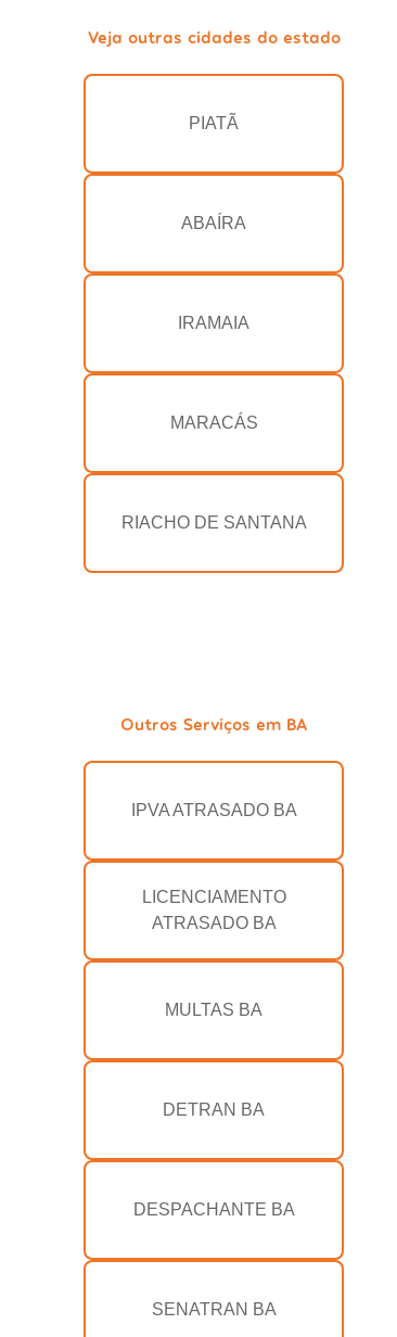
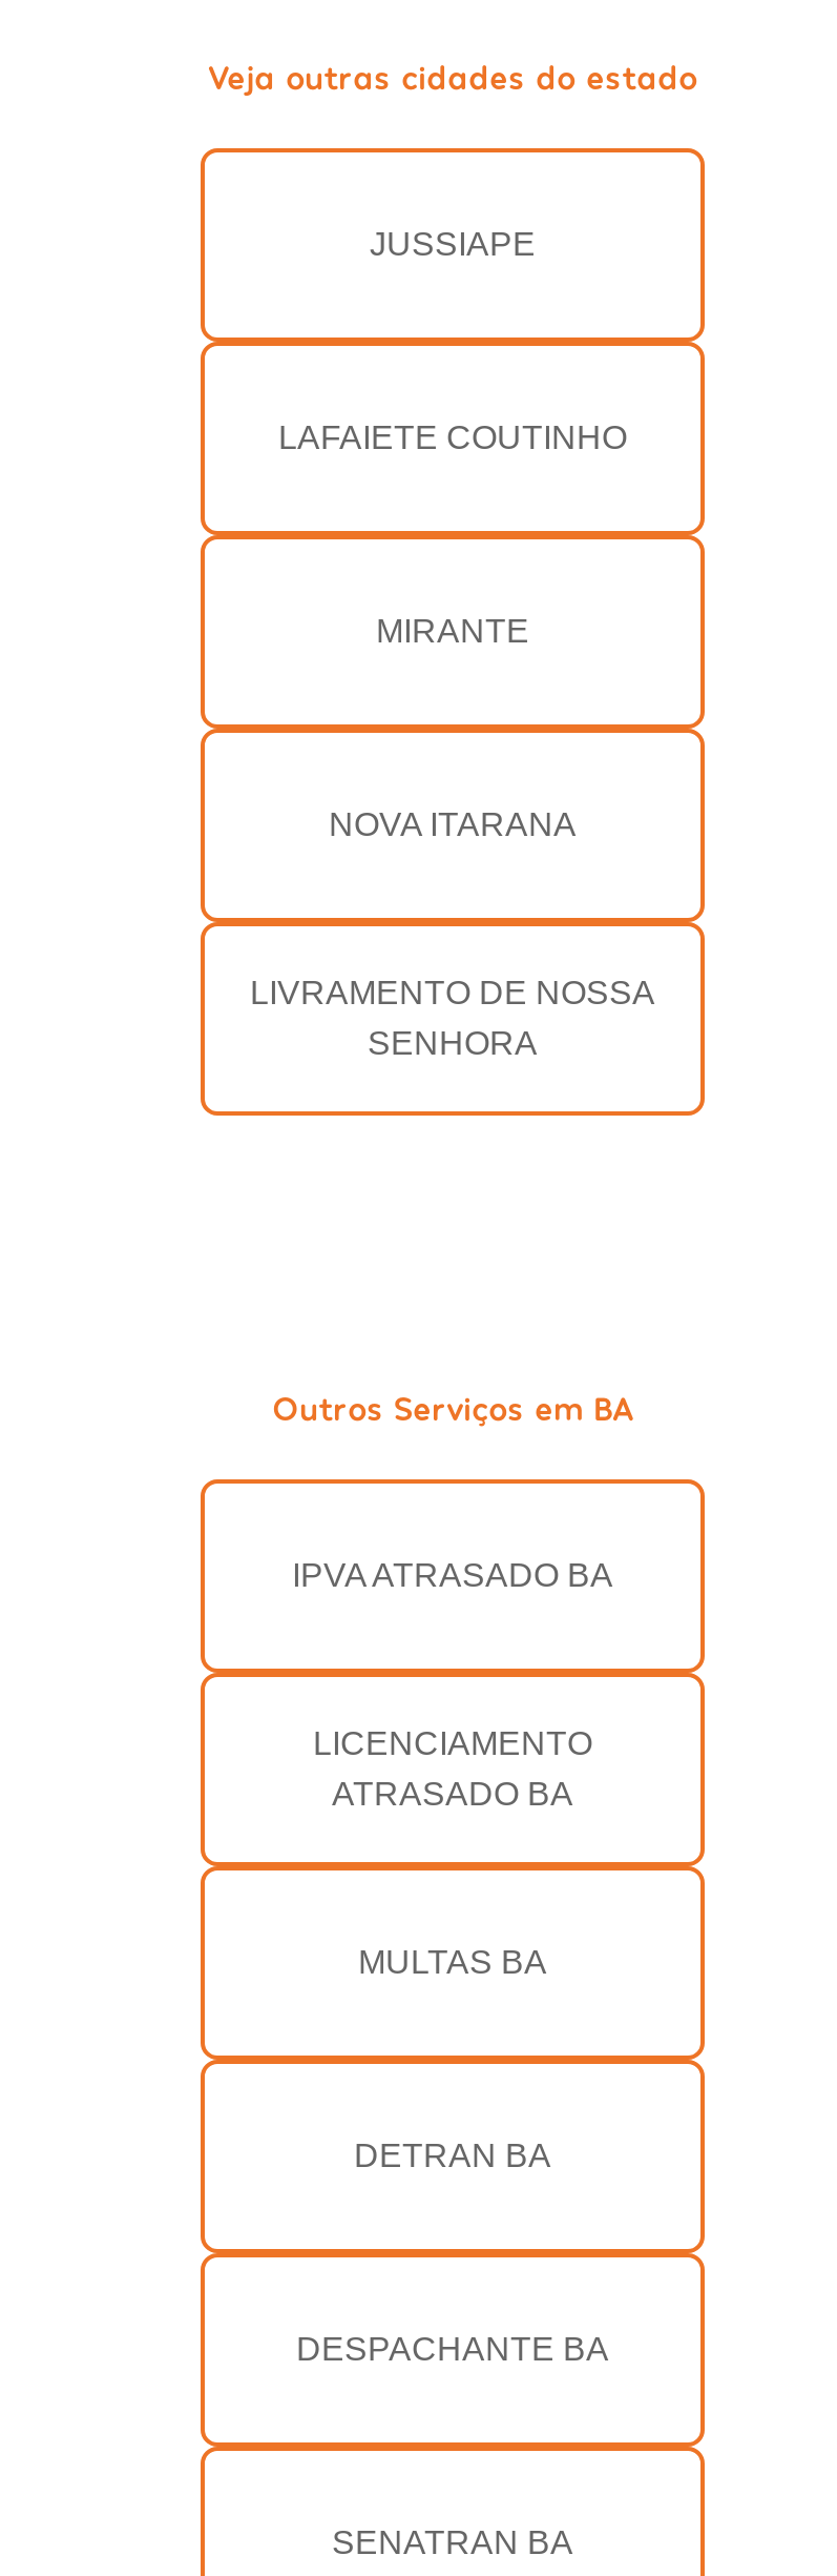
[189,114,239,133] PIATÃ -> [370,226,536,262] JUSSIAPE
[181,214,246,232] ABAÍRA -> [278,420,627,456] LAFAIETE COUTINHO
[178,314,249,332] IRAMAIA -> [376,613,529,649] MIRANTE
[170,414,258,432] MARACÁS -> [329,807,577,843] NOVA ITARANA
[121,514,306,532] RIACHO DE SANTANA -> [250,975,655,1061] LIVRAMENTO DE NOSSA | SENHORA

